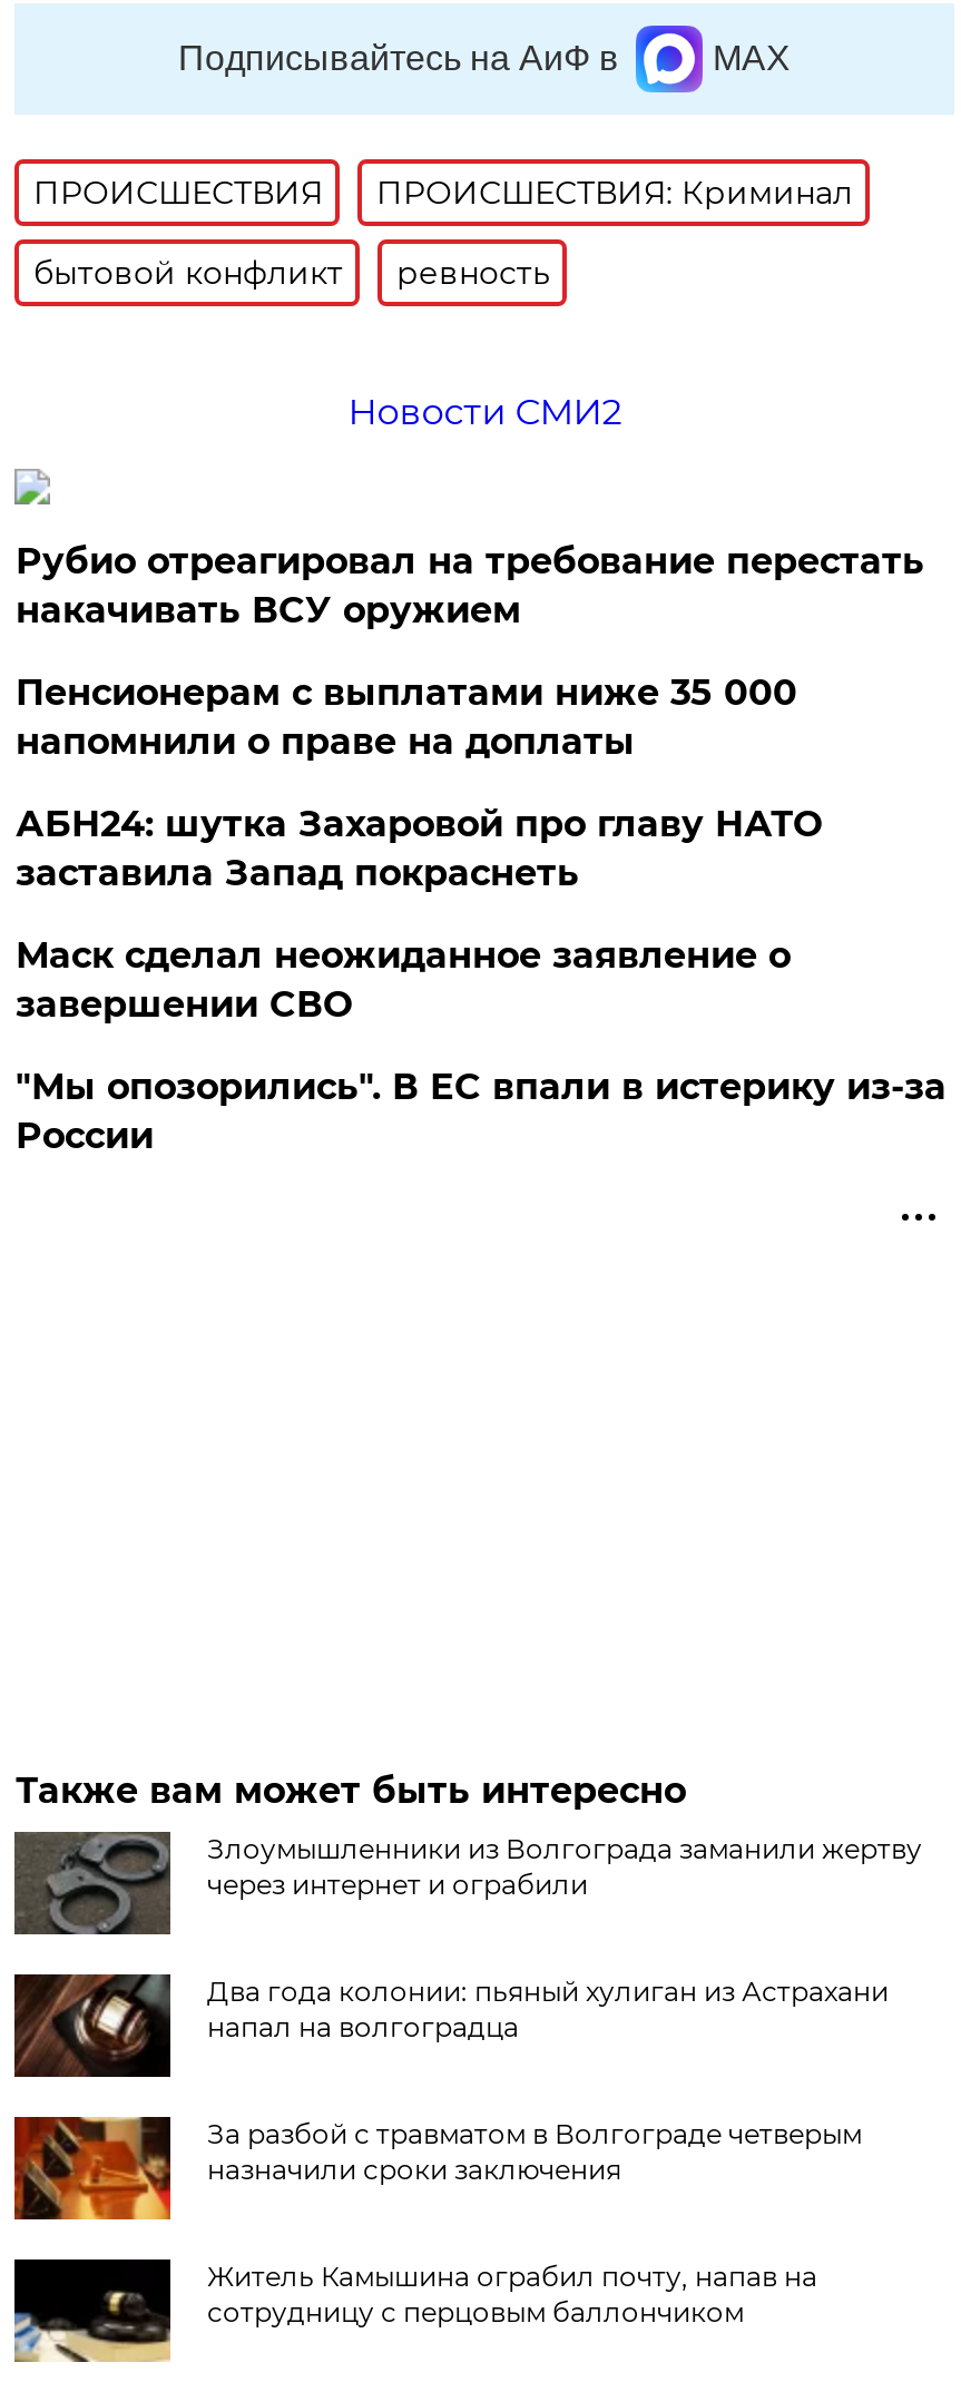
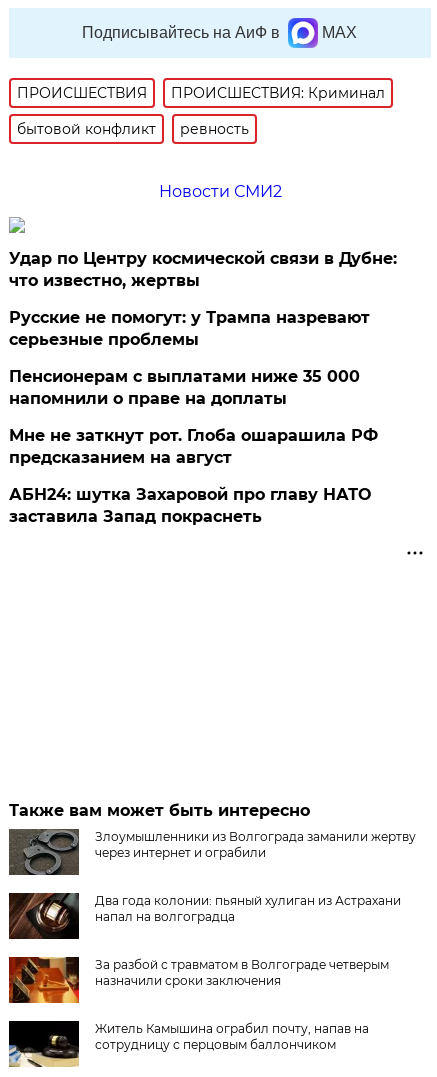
[15,540,924,631] Рубио отреагировал на требование перестать | накачивать ВСУ оружием -> [9,249,397,349] Удар по Центру космической связи в Дубне: | что известно, жертвы | Русские не помогут: у Трампа назревают | серьезные проблемы
moved [15,672,797,763] -> [9,367,360,408]: Пенсионерам с выплатами ниже 35 000 | напомнили о праве на доплаты
none -> [9,426,378,467] Мне не заткнут рот. Глоба ошарашила РФ | предсказанием на август
moved [15,803,822,894] -> [9,485,371,526]: АБН24: шутка Захаровой про главу НАТО | заставила Запад покраснеть
[15,934,946,1157] Маск сделал неожиданное заявление о | завершении СВО | "Мы опозорились". В ЕС впали в истерику из-за | России -> none

